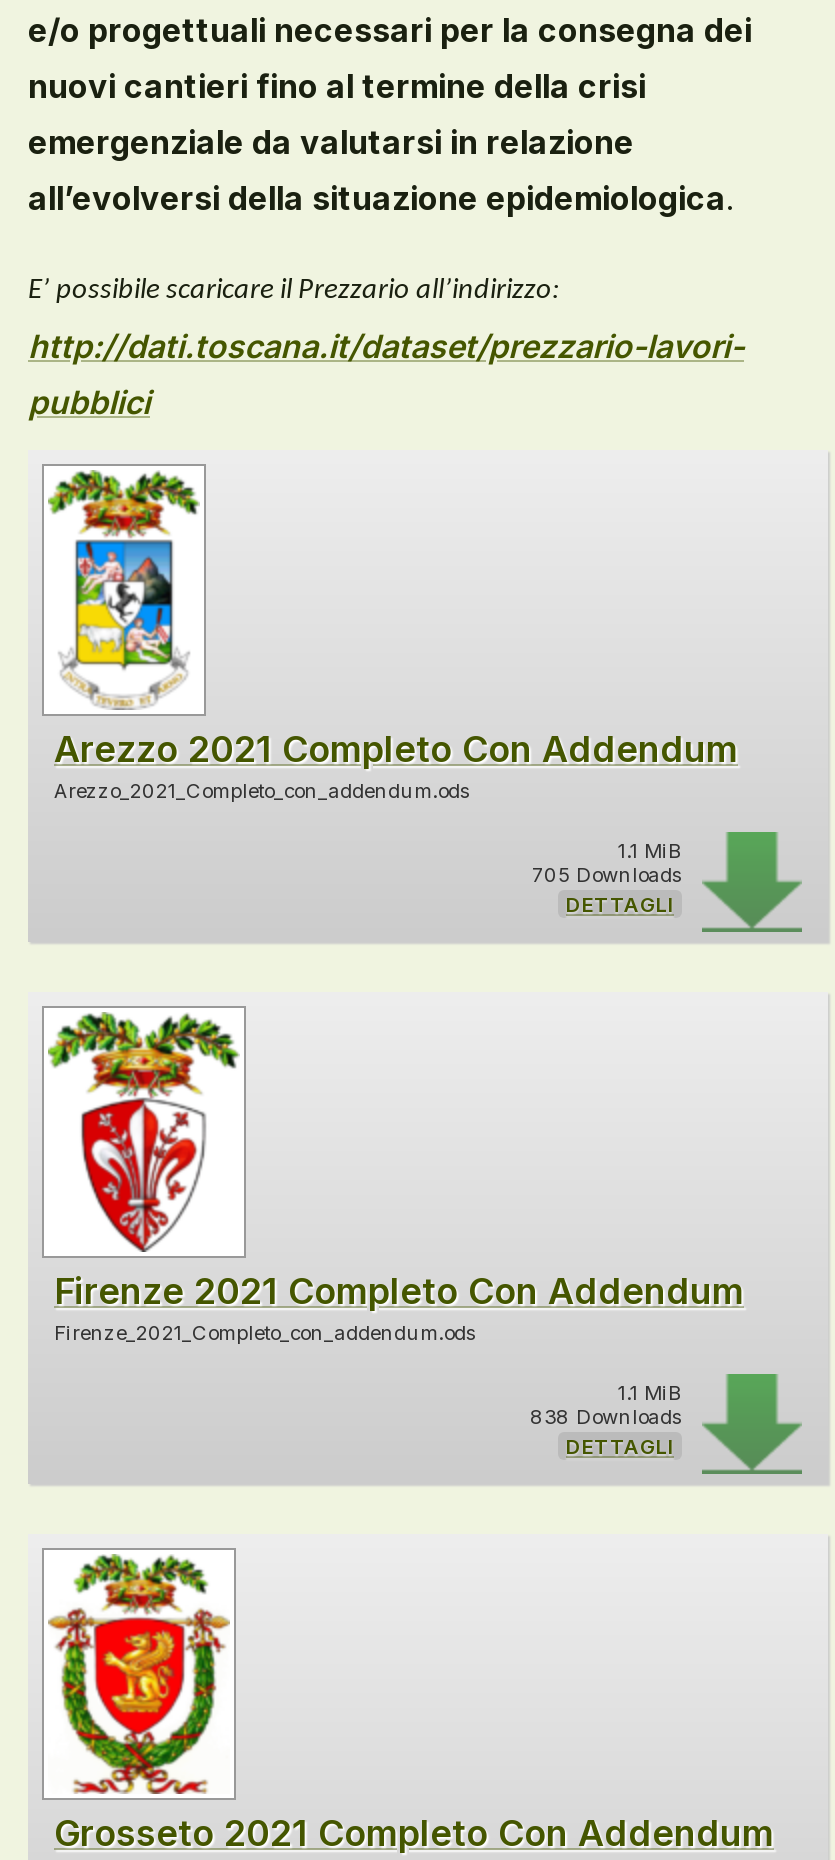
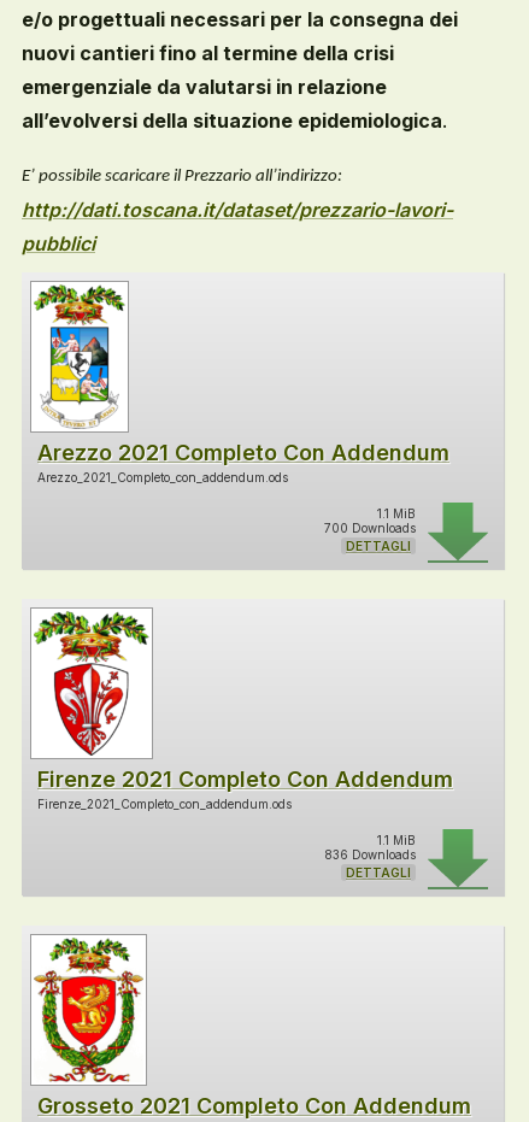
[532,862,682,886] 705 Downloads -> [324,521,416,535] 700 Downloads
[530,1404,682,1428] 838 Downloads -> [324,847,416,862] 836 Downloads

